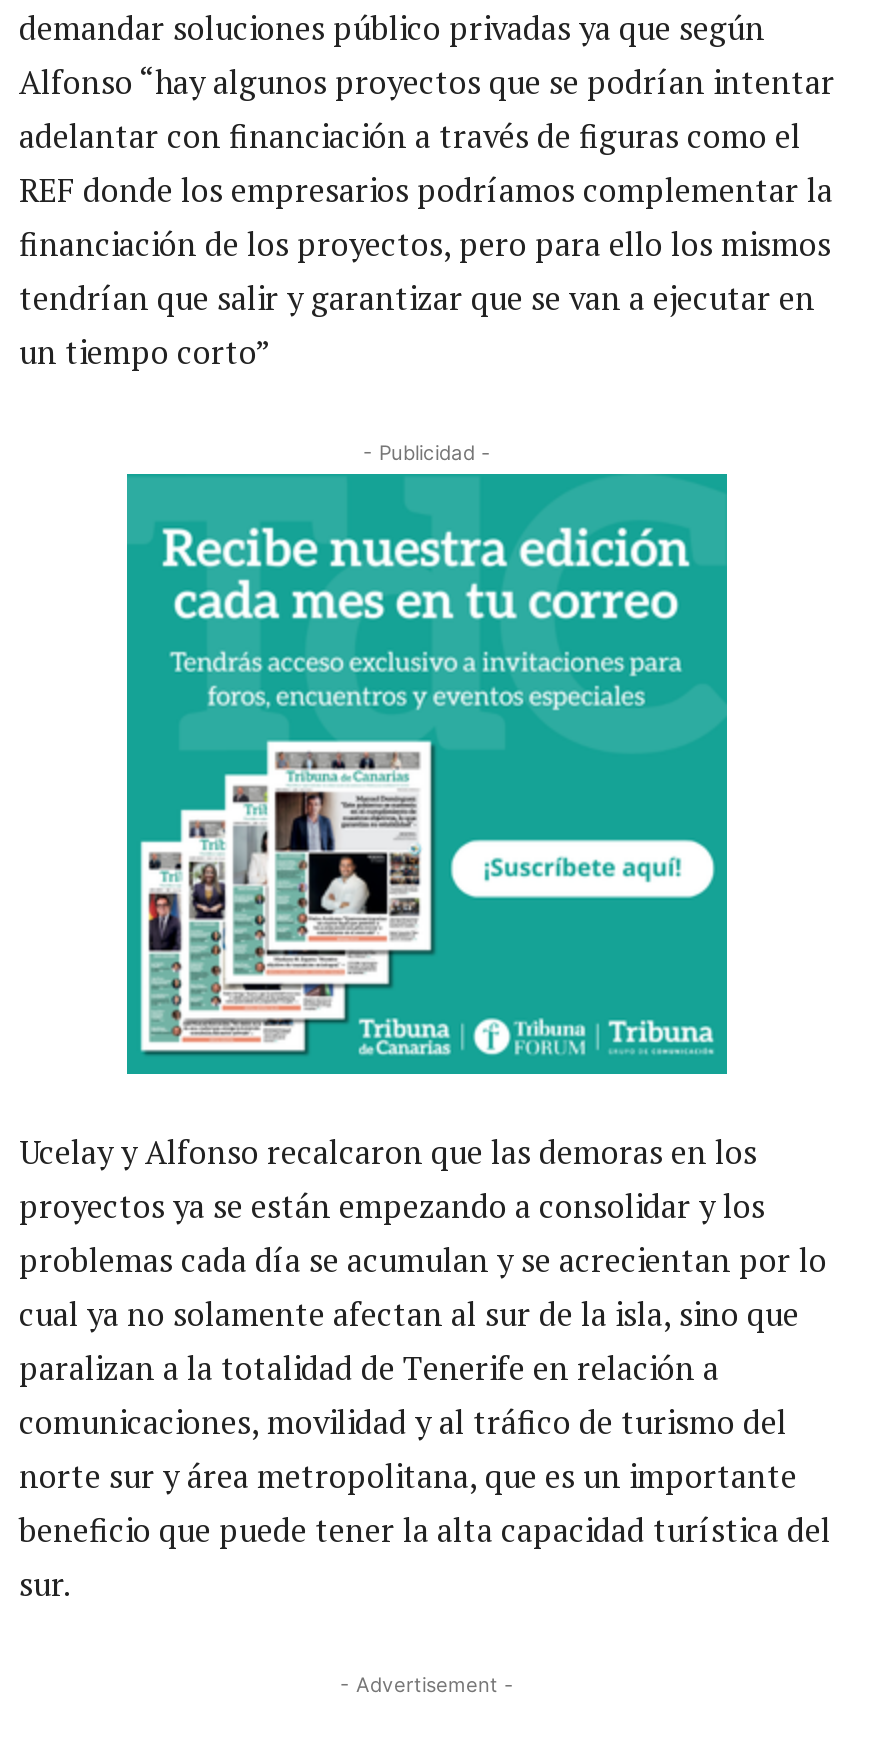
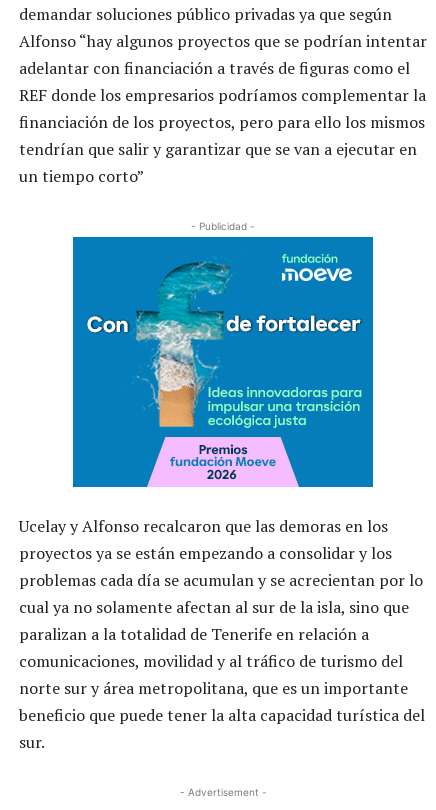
[127,474,727,1076] [image] -> [74,237,372,487] [image]

